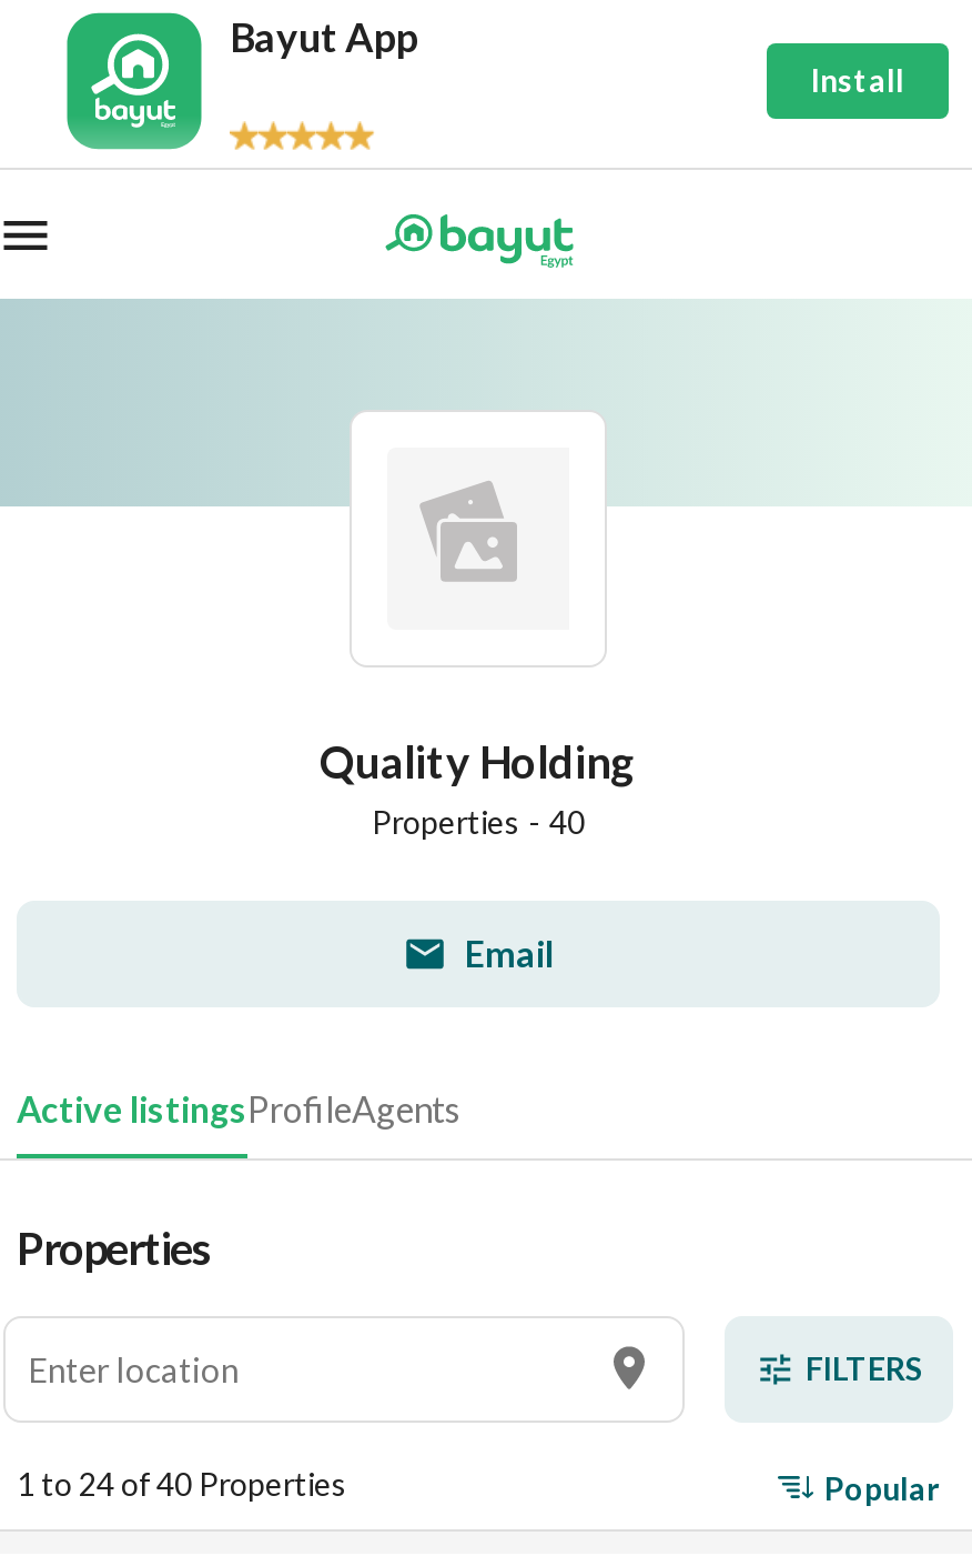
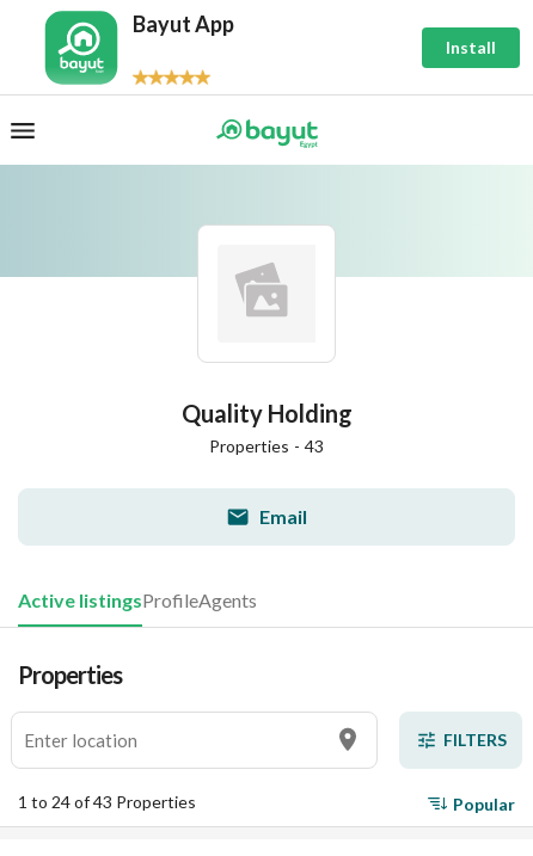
[372,802,585,840] Properties - 40 -> [209,435,324,455] Properties - 43
[17,1464,347,1502] 1 to 24 of 40 Properties -> [18,791,196,811] 1 to 24 of 43 Properties

